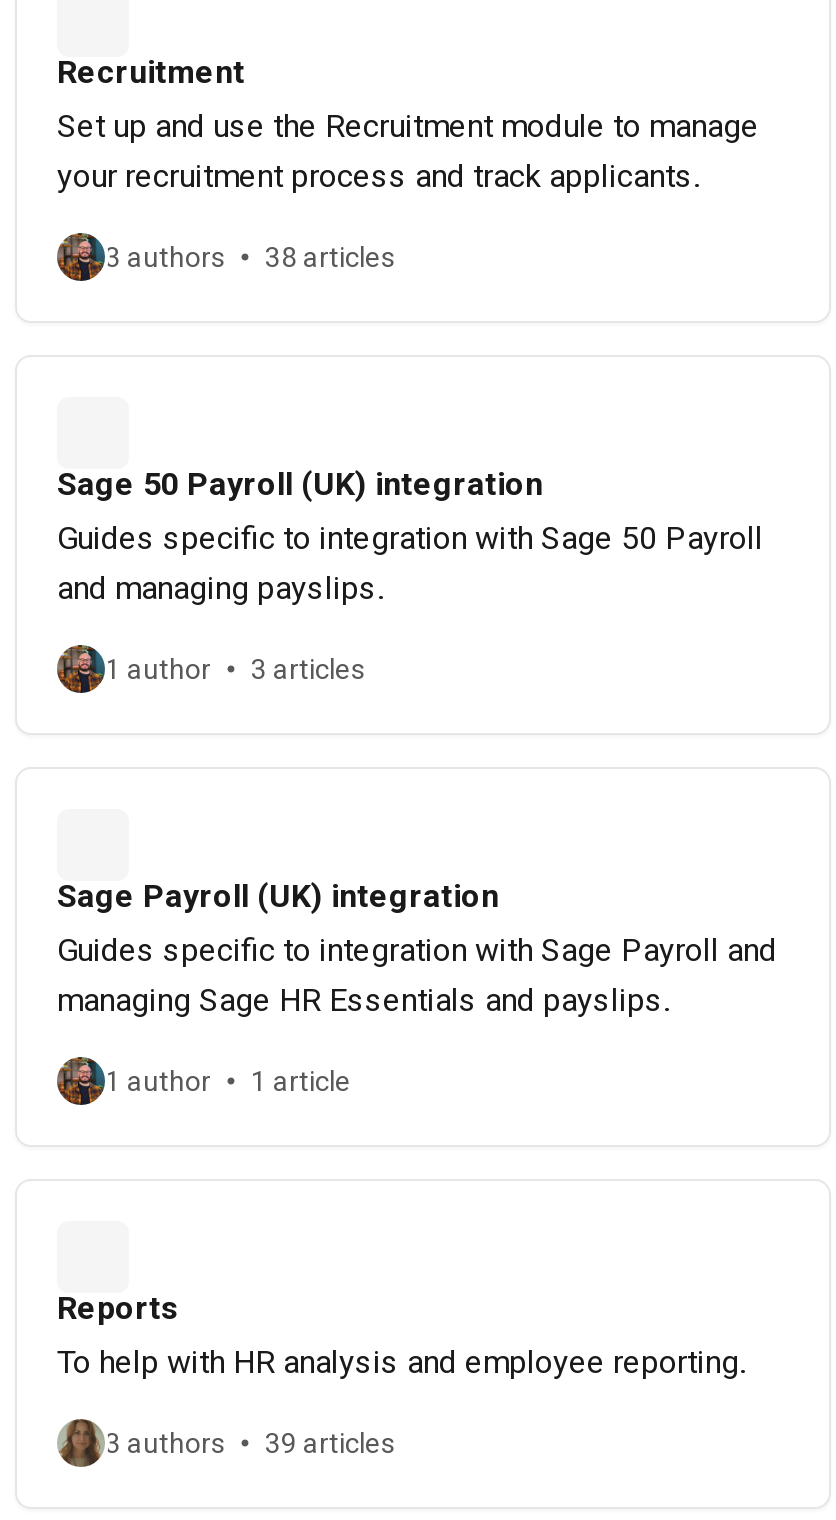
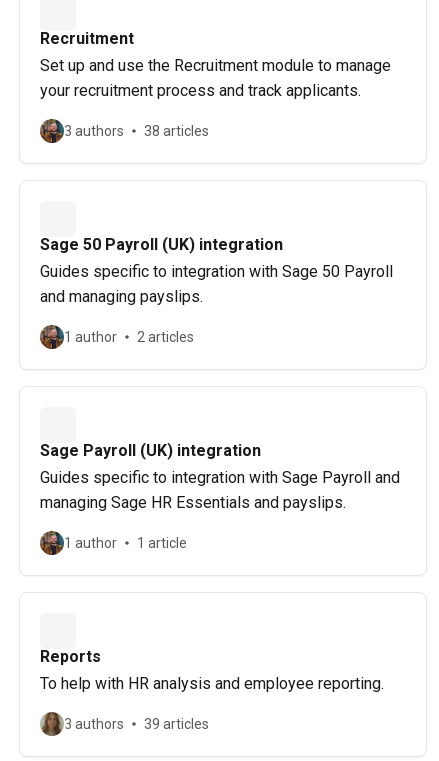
[105,653,365,685] 1 author 3 articles -> [64,329,194,345] 1 author 2 articles

